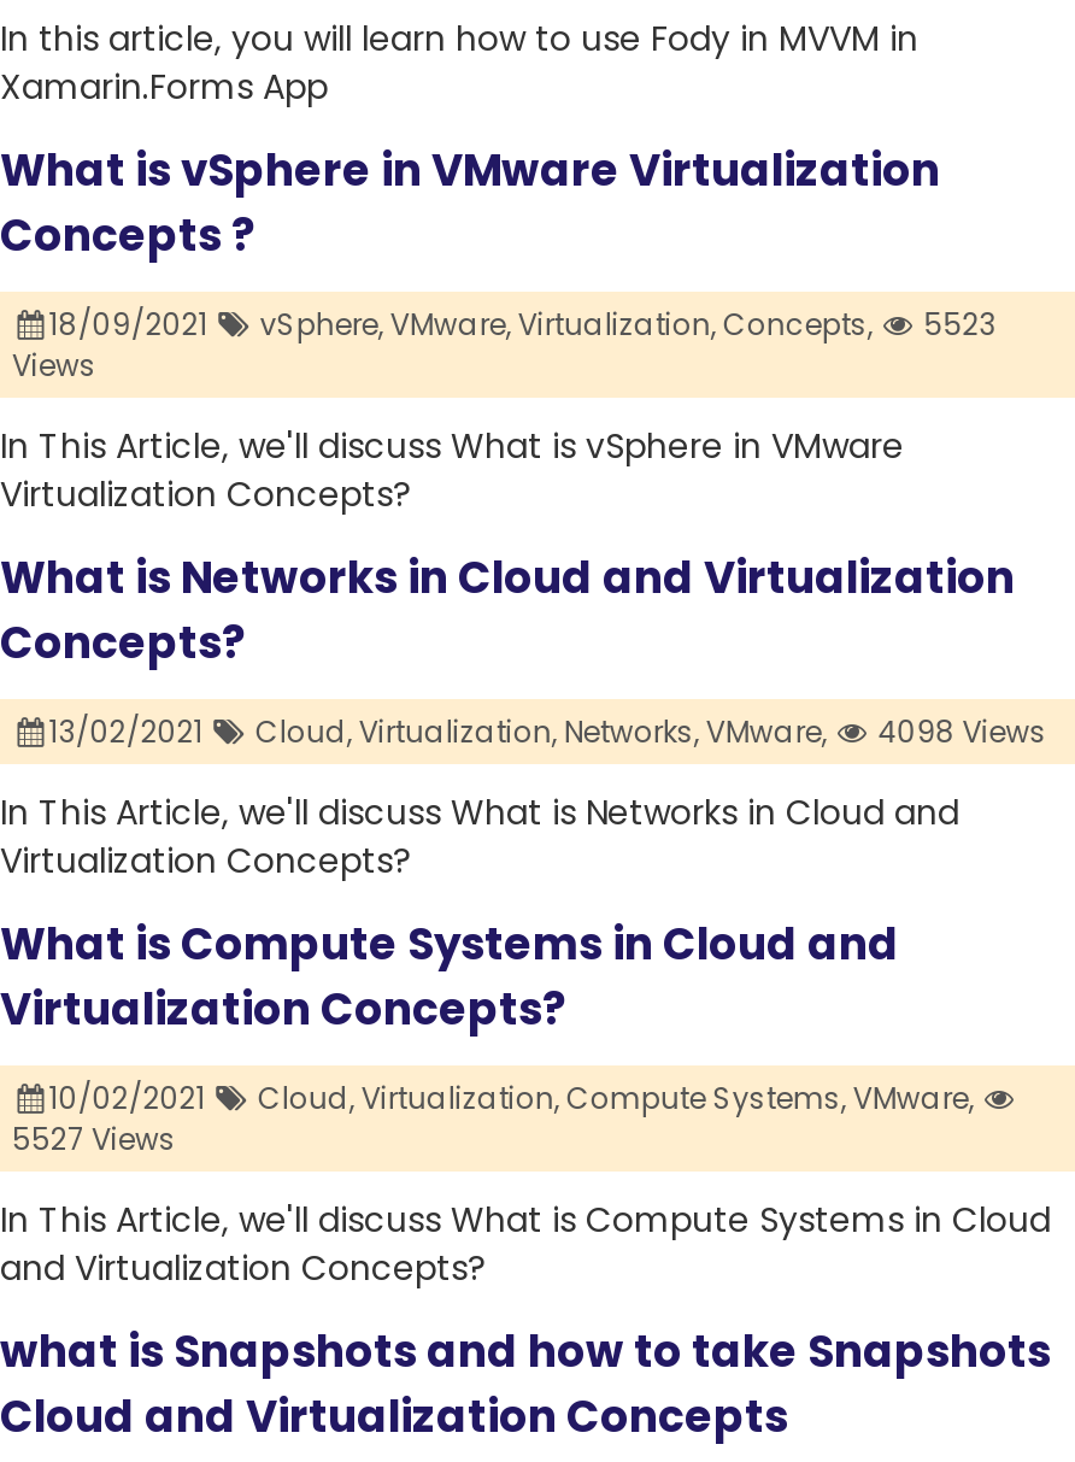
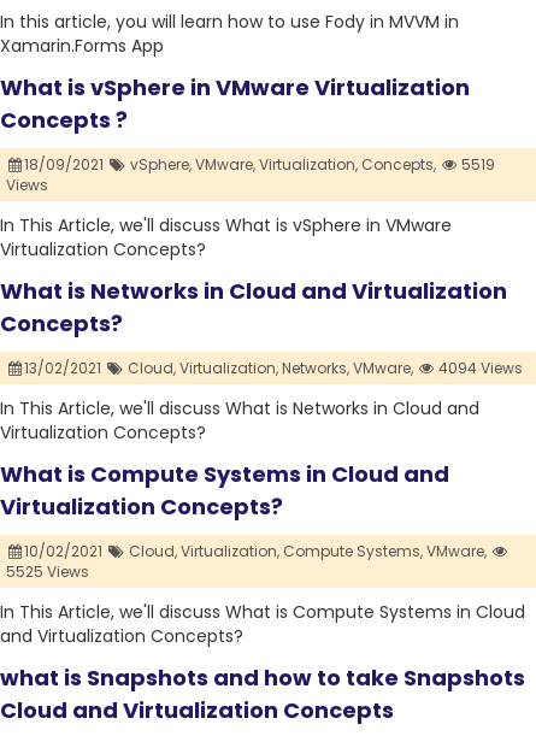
[49,305,996,346] 18/09/2021 vSphere, VMware, Virtualization, Concepts, 5523 -> [25,155,495,175] 18/09/2021 vSphere, VMware, Virtualization, Concepts, 5519
[49,712,1047,753] 13/02/2021 Cloud, Virtualization, Networks, VMware, 4098 Views -> [25,358,523,379] 13/02/2021 Cloud, Virtualization, Networks, VMware, 4094 Views
[12,1119,176,1160] 5527 Views -> [6,562,89,582] 5525 Views

